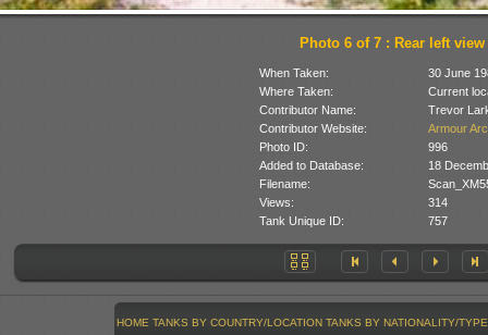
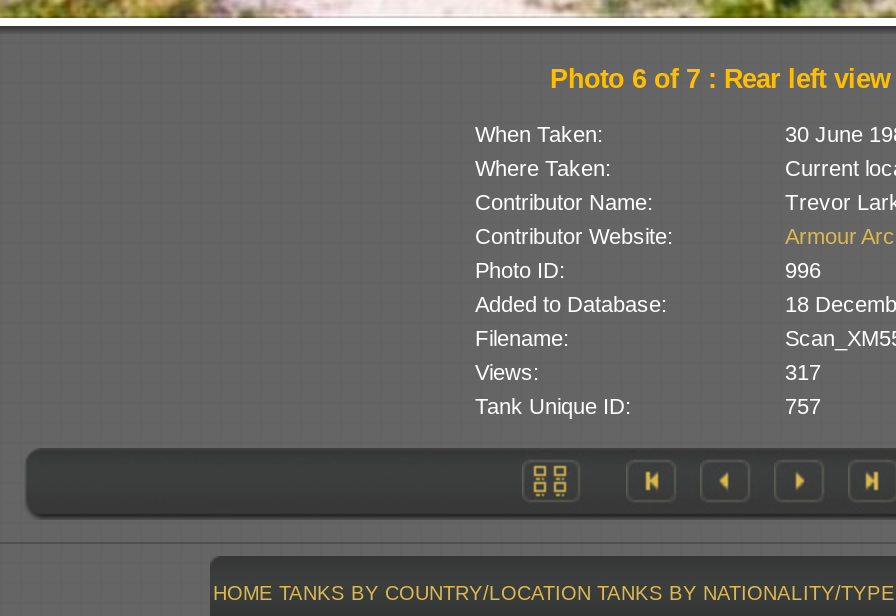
[428,196,447,209] 314 -> [785,360,821,384] 317

